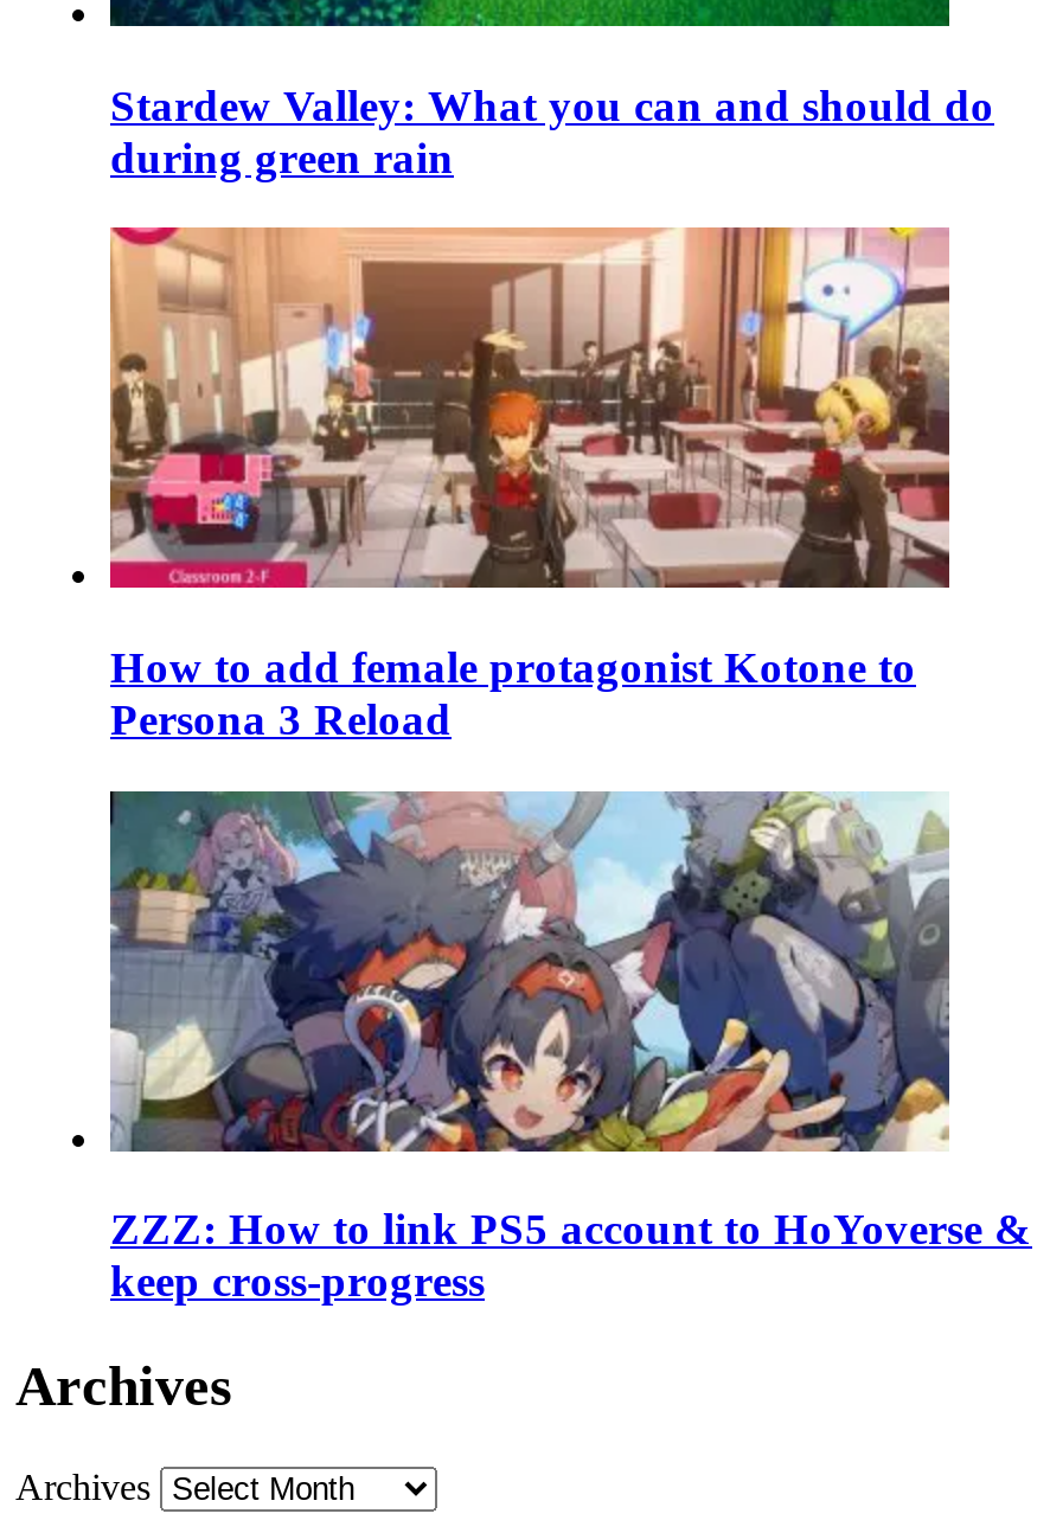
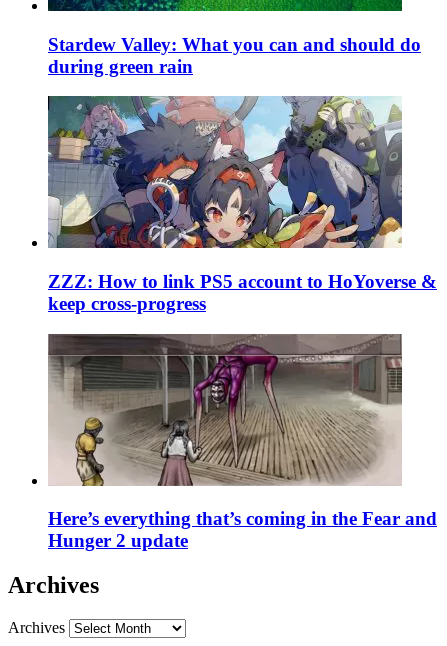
[108,225,952,744] [image] | How to add female protagonist Kotone to | Persona 3 Reload -> none
moved [105,787,1032,1307] -> [46,94,437,314]: [image] | ZZZ: How to link PS5 account to HoYoverse & | keep cross-progress
none -> [47,333,437,551] [image] | Here’s everything that’s coming in the Fear and | Hunger 2 update

